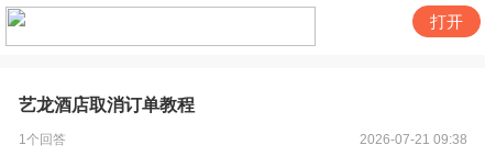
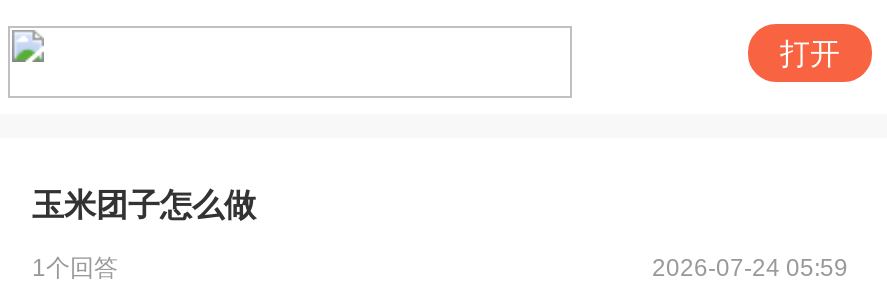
[19,96,195,114] 艺龙酒店取消订单教程 -> [32,188,256,222] 玉米团子怎么做
[360,132,467,147] 2026-07-21 09:38 -> [652,254,848,282] 2026-07-24 05:59

